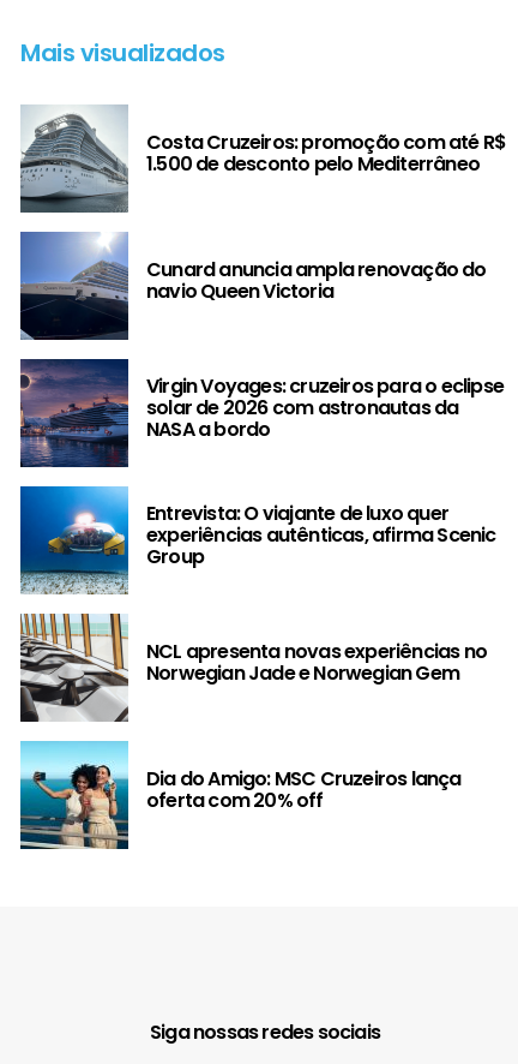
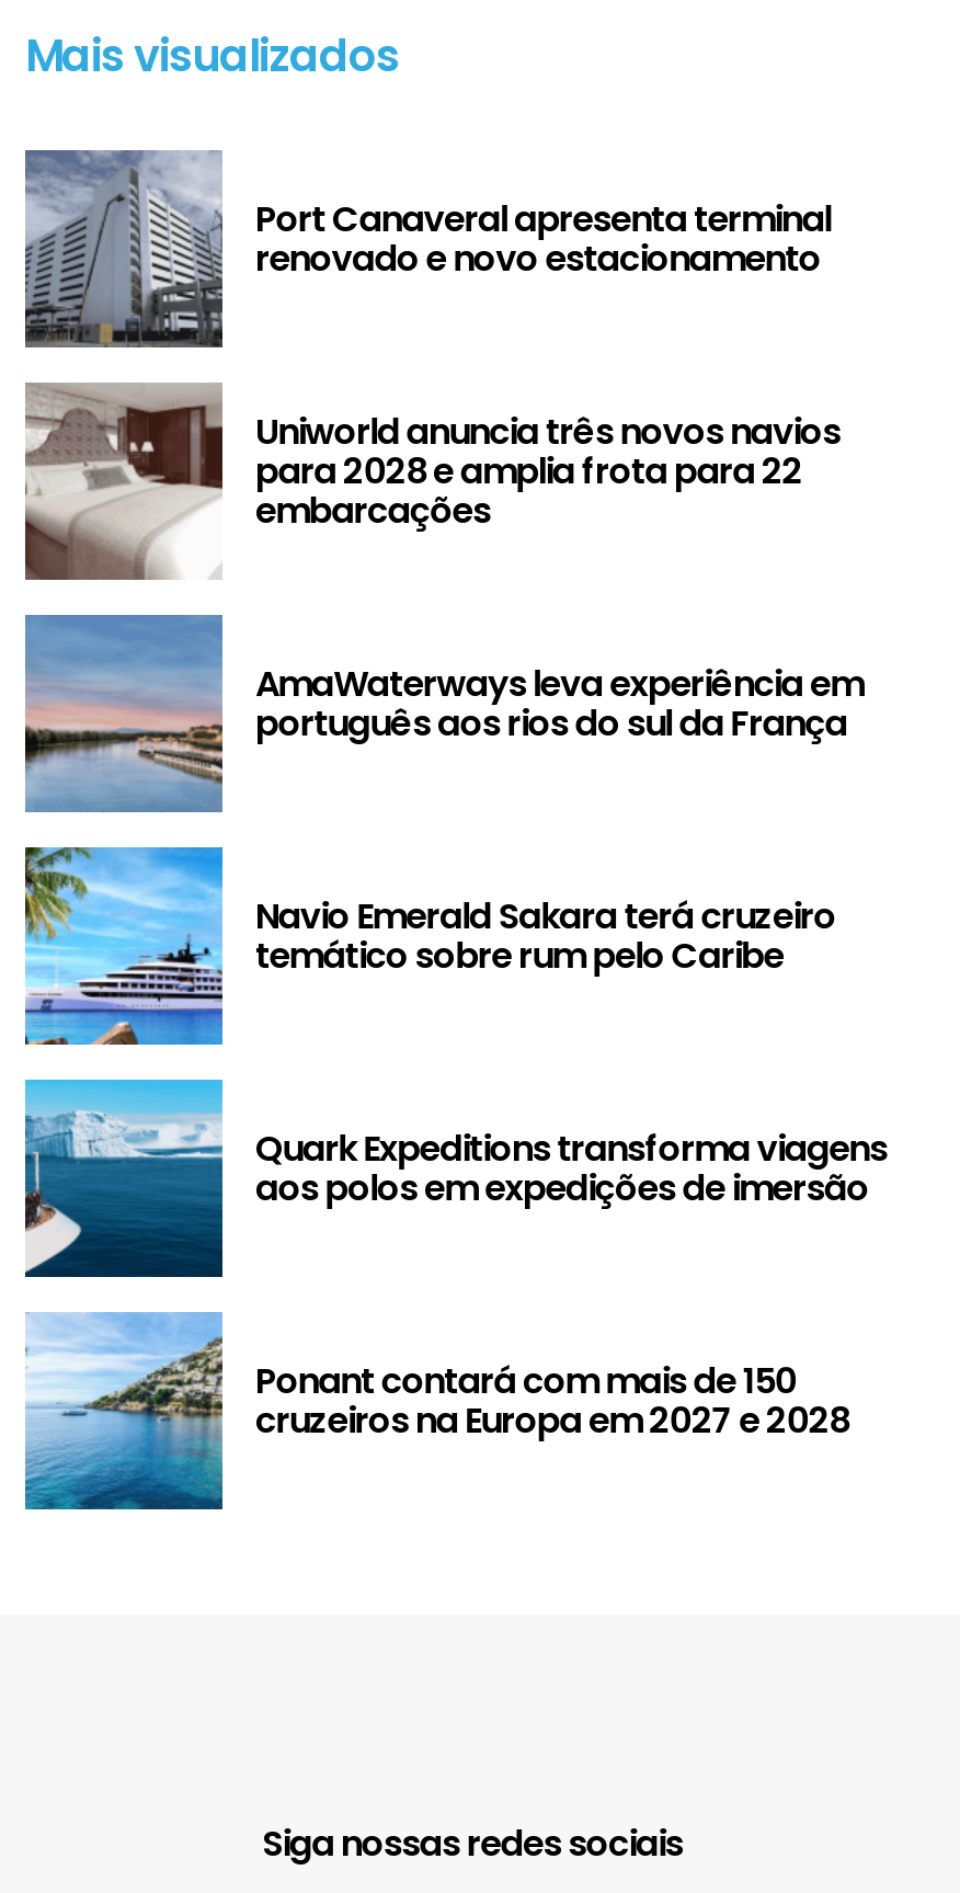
[20,106,506,213] [image] | Costa Cruzeiros: promoção com até R$ | 1.500 de desconto pelo Mediterrâneo -> [25,148,831,347] [image] | Port Canaveral apresenta terminal | renovado e novo estacionamento
[19,232,486,341] [image] | Cunard anuncia ampla renovação do | navio Queen Victoria -> [23,380,840,582] [image] | Uniworld anuncia três novos navios | para 2028 e amplia frota para 22 | embarcações
[19,358,504,468] [image] | Virgin Voyages: cruzeiros para o eclipse | solar de 2026 com astronautas da | NASA a bordo -> [23,613,863,814] [image] | AmaWaterways leva experiência em | português aos rios do sul da França
[19,485,496,596] [image] | Entrevista: O viajante de luxo quer | experiências autênticas, afirma Scenic | Group -> [23,845,836,1047] [image] | Navio Emerald Sakara terá cruzeiro | temático sobre rum pelo Caribe
[19,612,487,723] [image] | NCL apresenta novas experiências no | Norwegian Jade e Norwegian Gem -> [23,1077,887,1279] [image] | Quark Expeditions transforma viagens | aos polos em expedições de imersão
[19,741,461,850] [image] | Dia do Amigo: MSC Cruzeiros lança | oferta com 20% off -> [23,1314,849,1512] [image] | Ponant contará com mais de 150 | cruzeiros na Europa em 2027 e 2028

